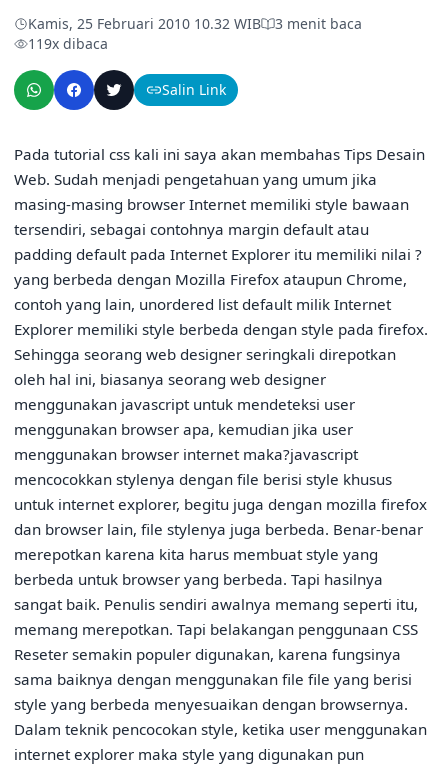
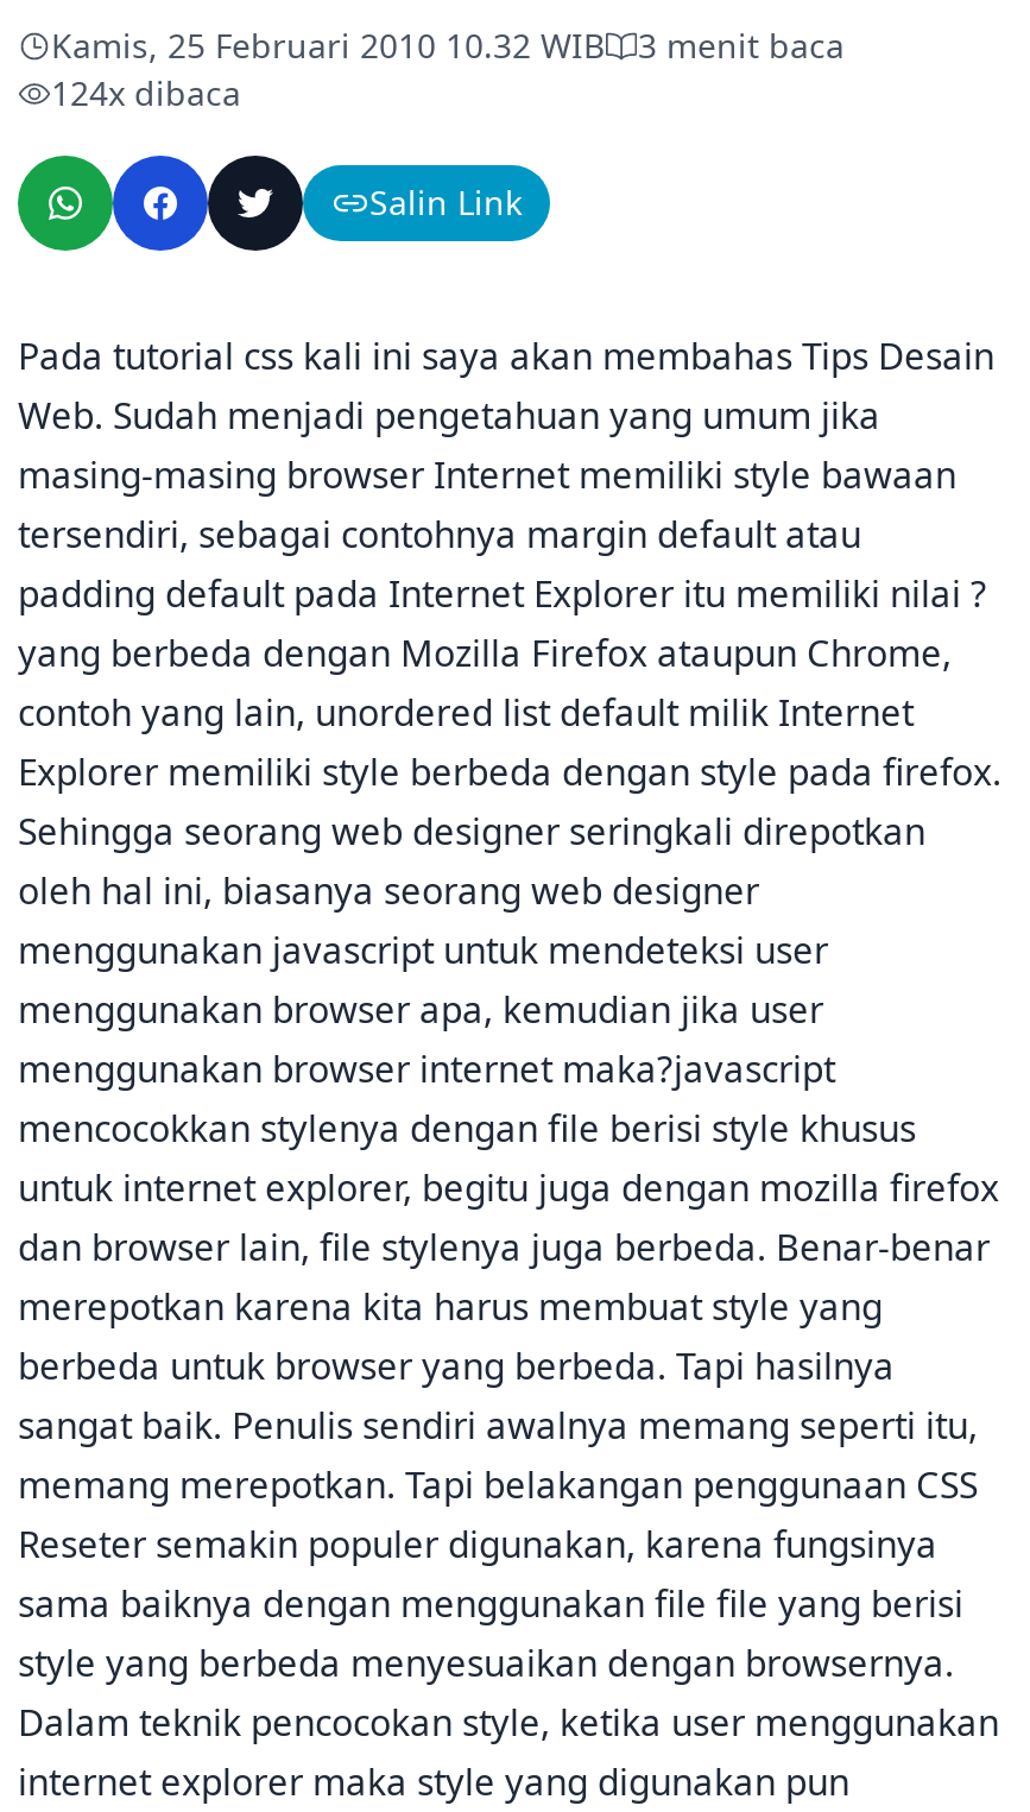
[28,34,108,53] 119x dibaca -> [51,70,241,115] 124x dibaca

